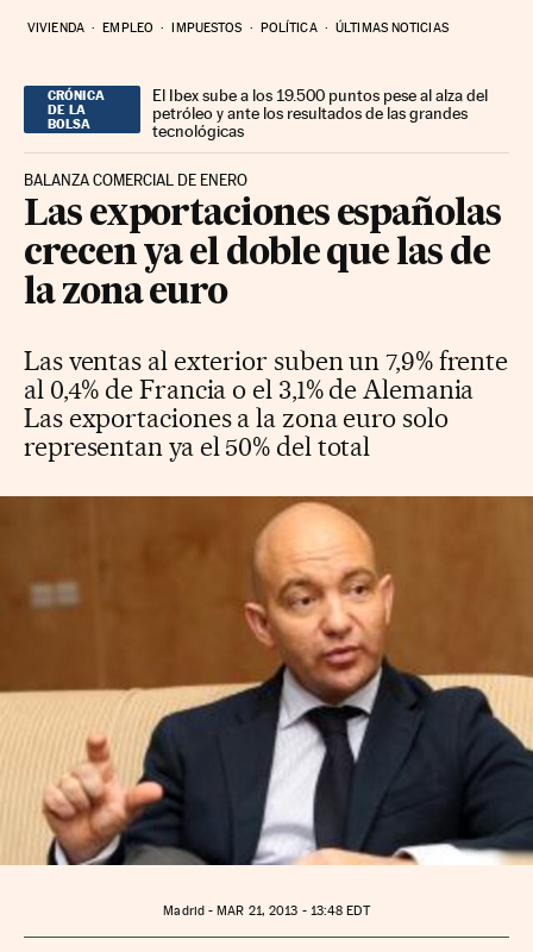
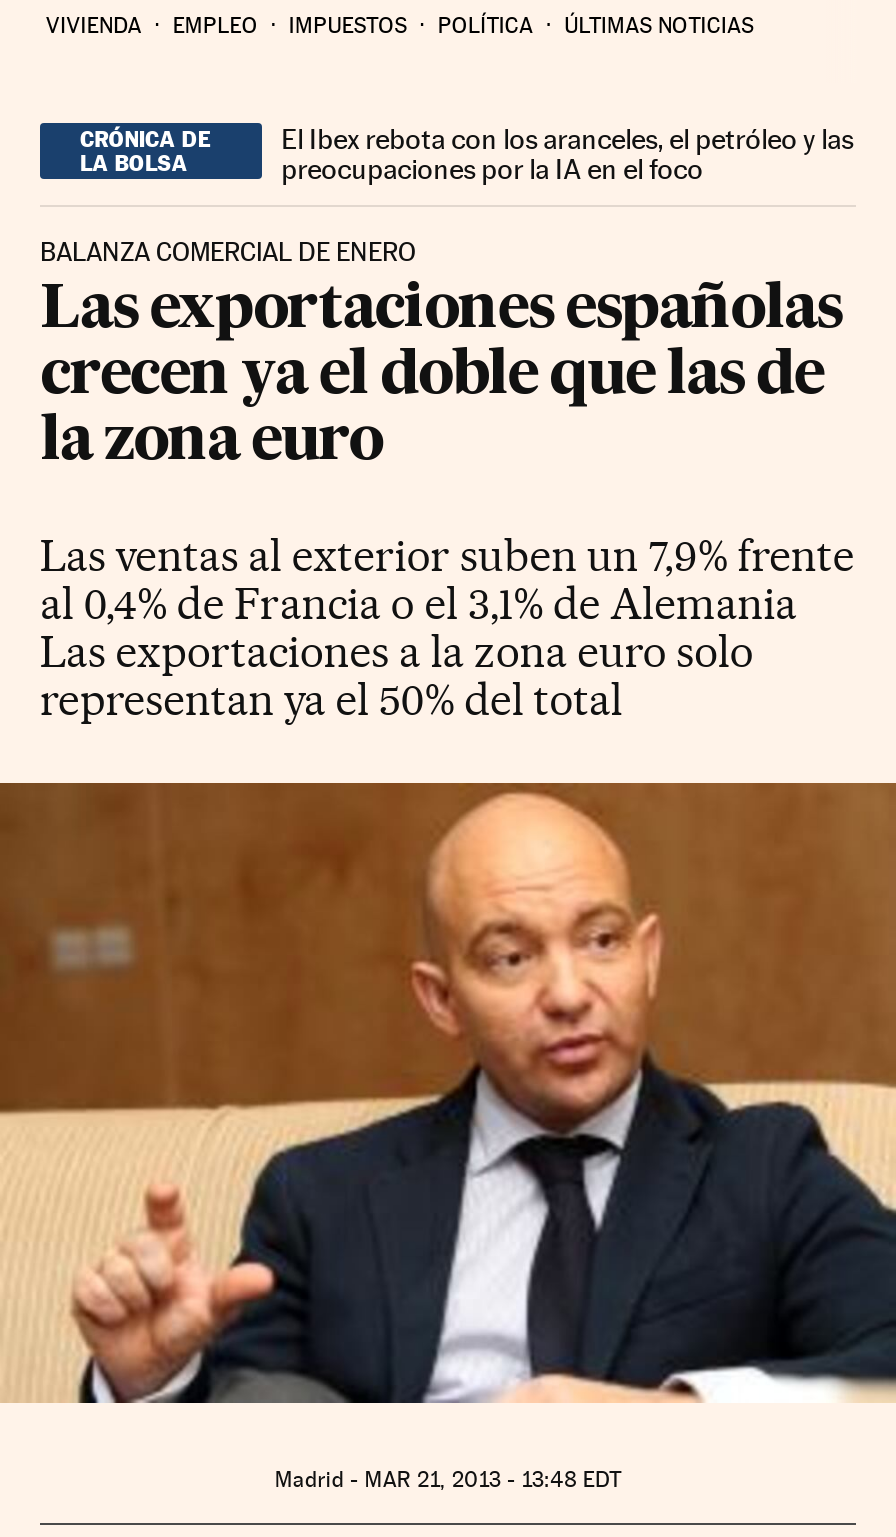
[153,85,488,140] El Ibex sube a los 19.500 puntos pese al alza del | petróleo y ante los resultados de las grandes | tecnológicas -> [281,122,853,184] El Ibex rebota con los aranceles, el petróleo y las | preocupaciones por la IA en el foco

